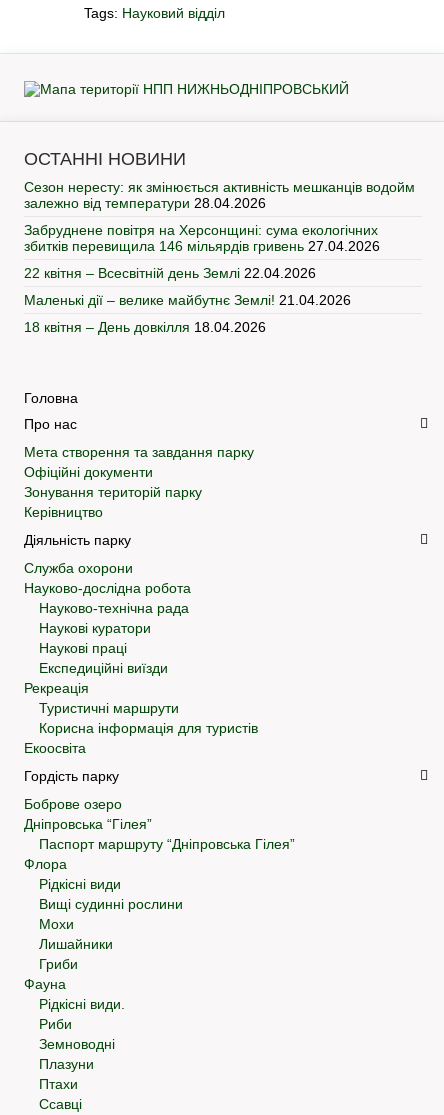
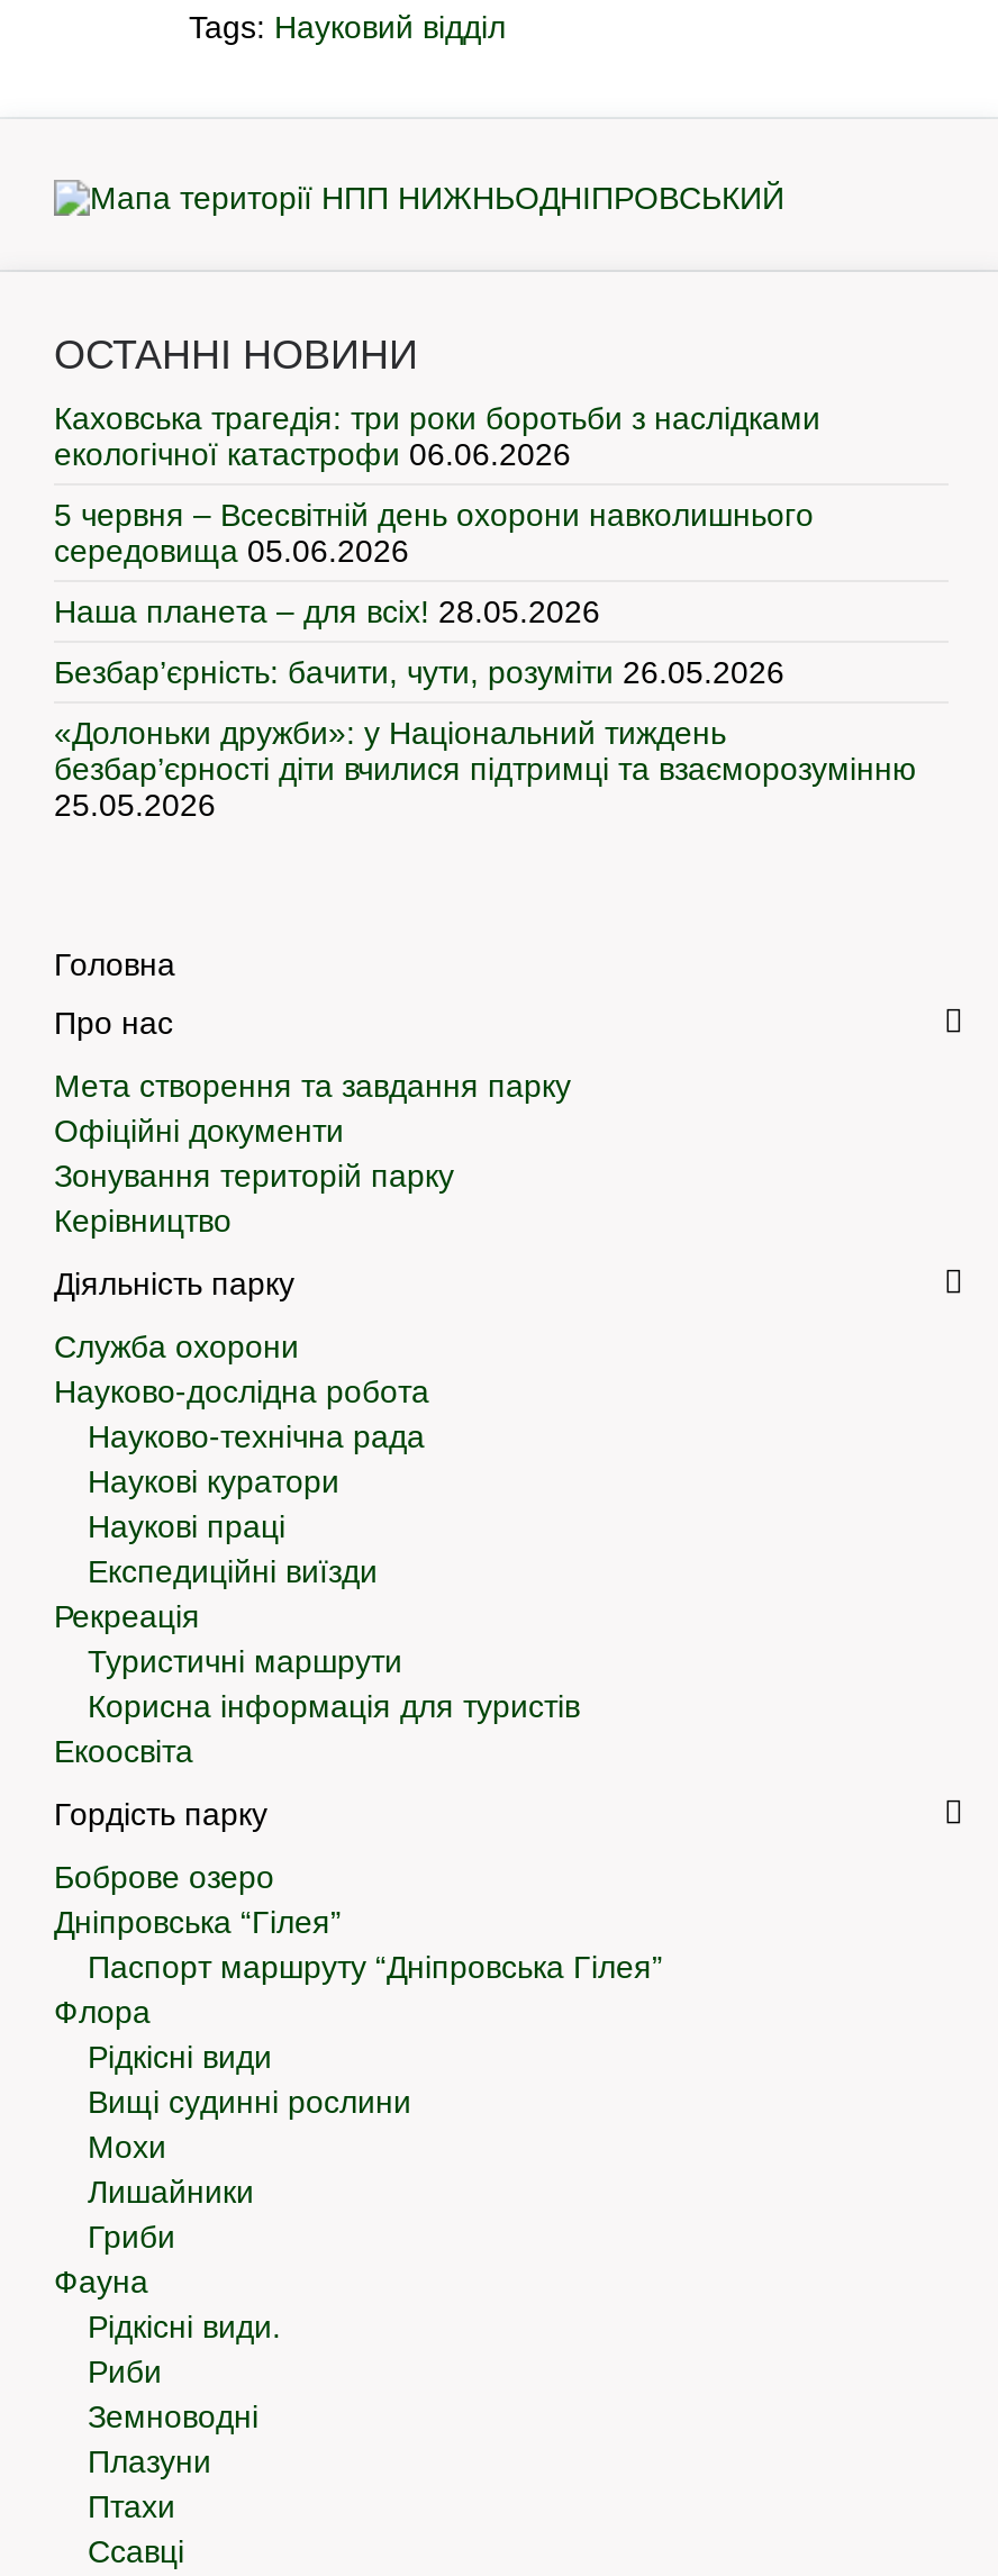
[24,179,415,211] Сезон нересту: як змінюється активність мешканців водойм | залежно від температури 28.04.2026 -> [54,400,820,472] Каховська трагедія: три роки боротьби з наслідками | екологічної катастрофи 06.06.2026
[24,222,380,254] Забруднене повітря на Херсонщині: сума екологічних | збитків перевищила 146 мільярдів гривень 27.04.2026 -> [54,496,814,568] 5 червня – Всесвітній день охорони навколишнього | середовища 05.06.2026
[24,265,316,281] 22 квітня – Всесвітній день Землі 22.04.2026 -> [54,593,600,629] Наша планета – для всіх! 28.05.2026
[24,292,351,308] Маленькі дії – велике майбутнє Землі! 21.04.2026 -> [54,654,784,690] Безбар’єрність: бачити, чути, розуміти 26.05.2026
[24,319,266,335] 18 квітня – День довкілля 18.04.2026 -> [54,714,917,822] «Долоньки дружби»: у Національний тиждень | безбар’єрності діти вчилися підтримці та взаєморозумінню | 25.05.2026

